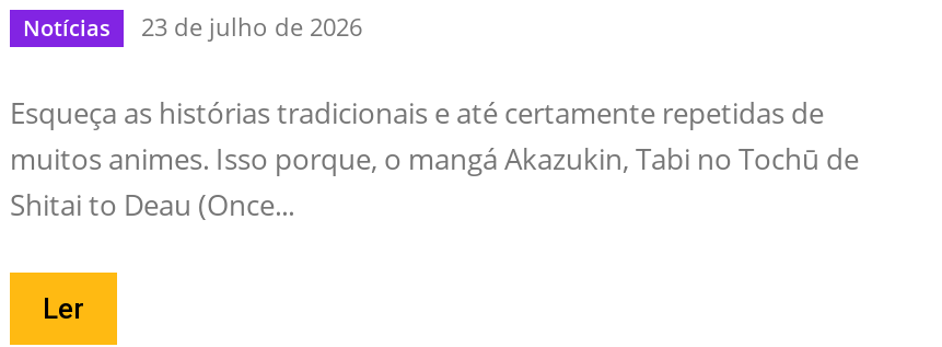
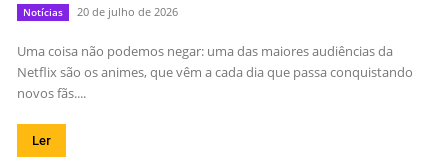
[23,9,362,42] Notícias 23 de julho de 2026 -> [23,4,178,19] Notícias 20 de julho de 2026
[10,93,859,224] Esqueça as histórias tradicionais e até certamente repetidas de | muitos animes. Isso porque, o mangá Akazukin, Tabi no Tochū de | Shitai to Deau (Once... -> [17,42,413,102] Uma coisa não podemos negar: uma das maiores audiências da | Netflix são os animes, que vêm a cada dia que passa conquistando | novos fãs....

